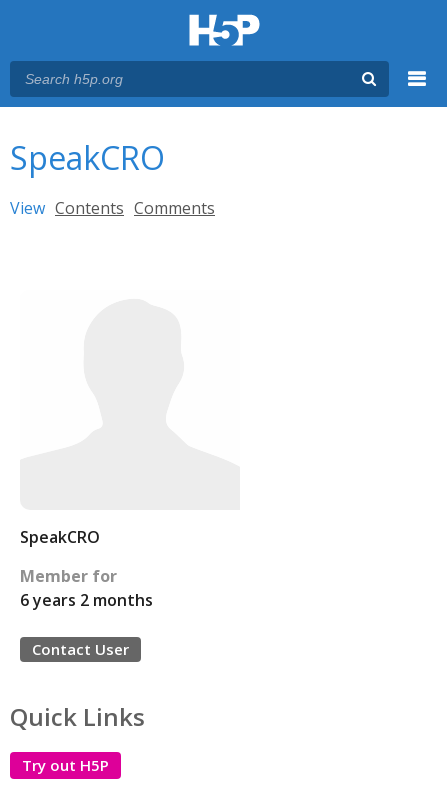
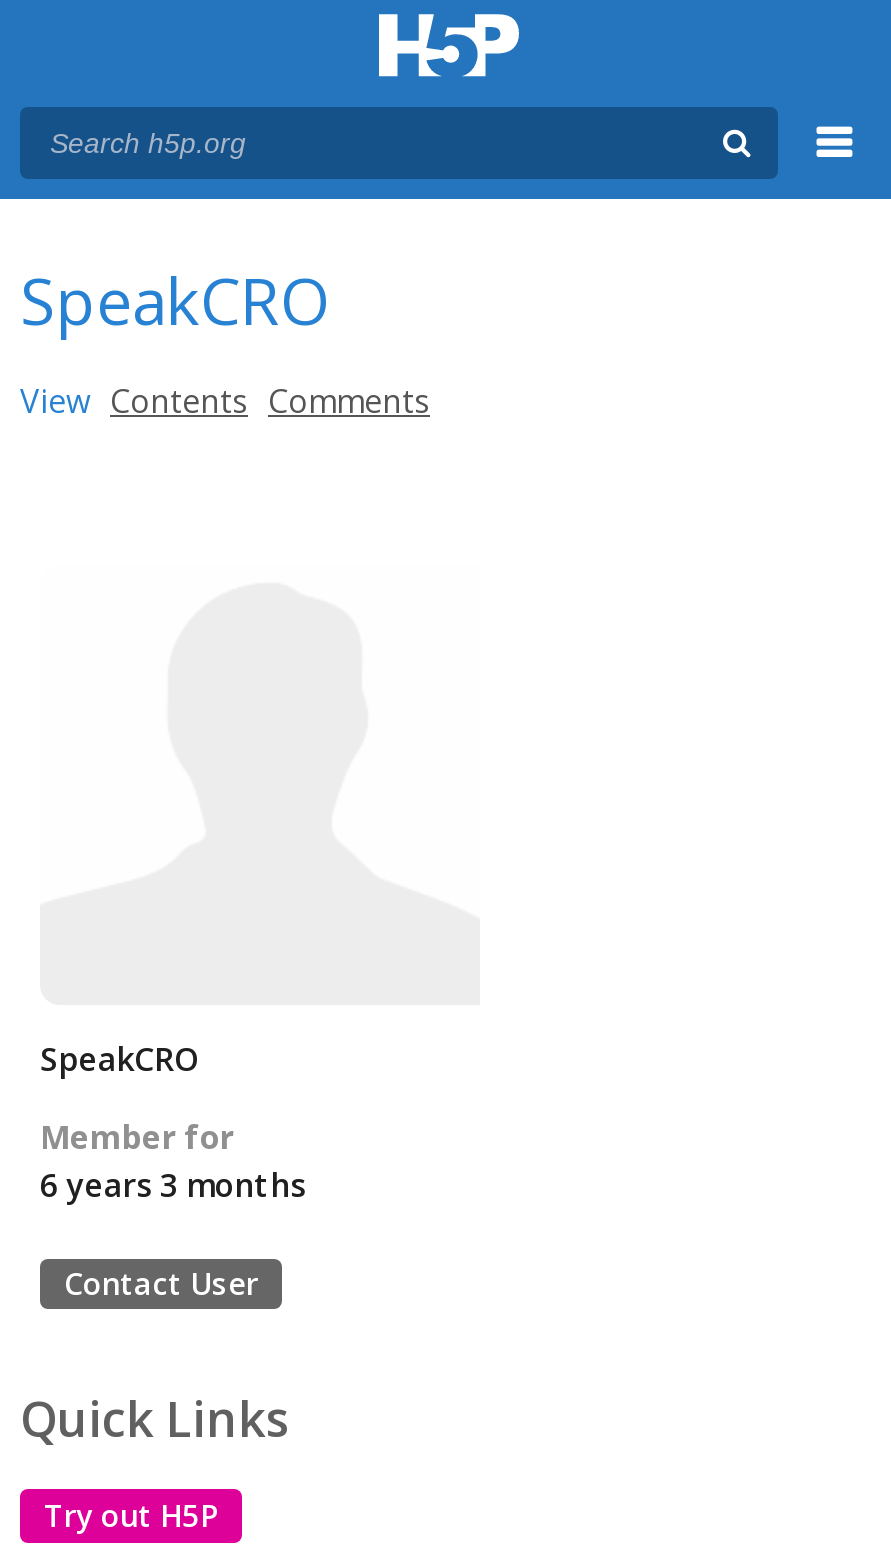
[20,589,153,611] 6 years 2 months -> [40,1163,306,1207] 6 years 3 months

